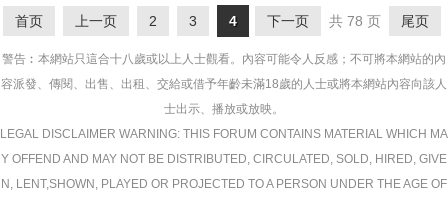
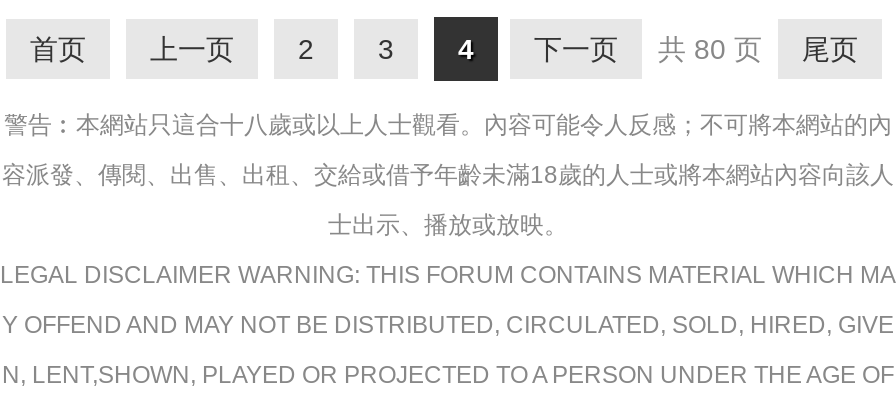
[15,13,429,29] 首页 上一页 2 3 4 下一页 共 78 页 尾页 -> [30,33,858,65] 首页 上一页 2 3 4 下一页 共 80 页 尾页

